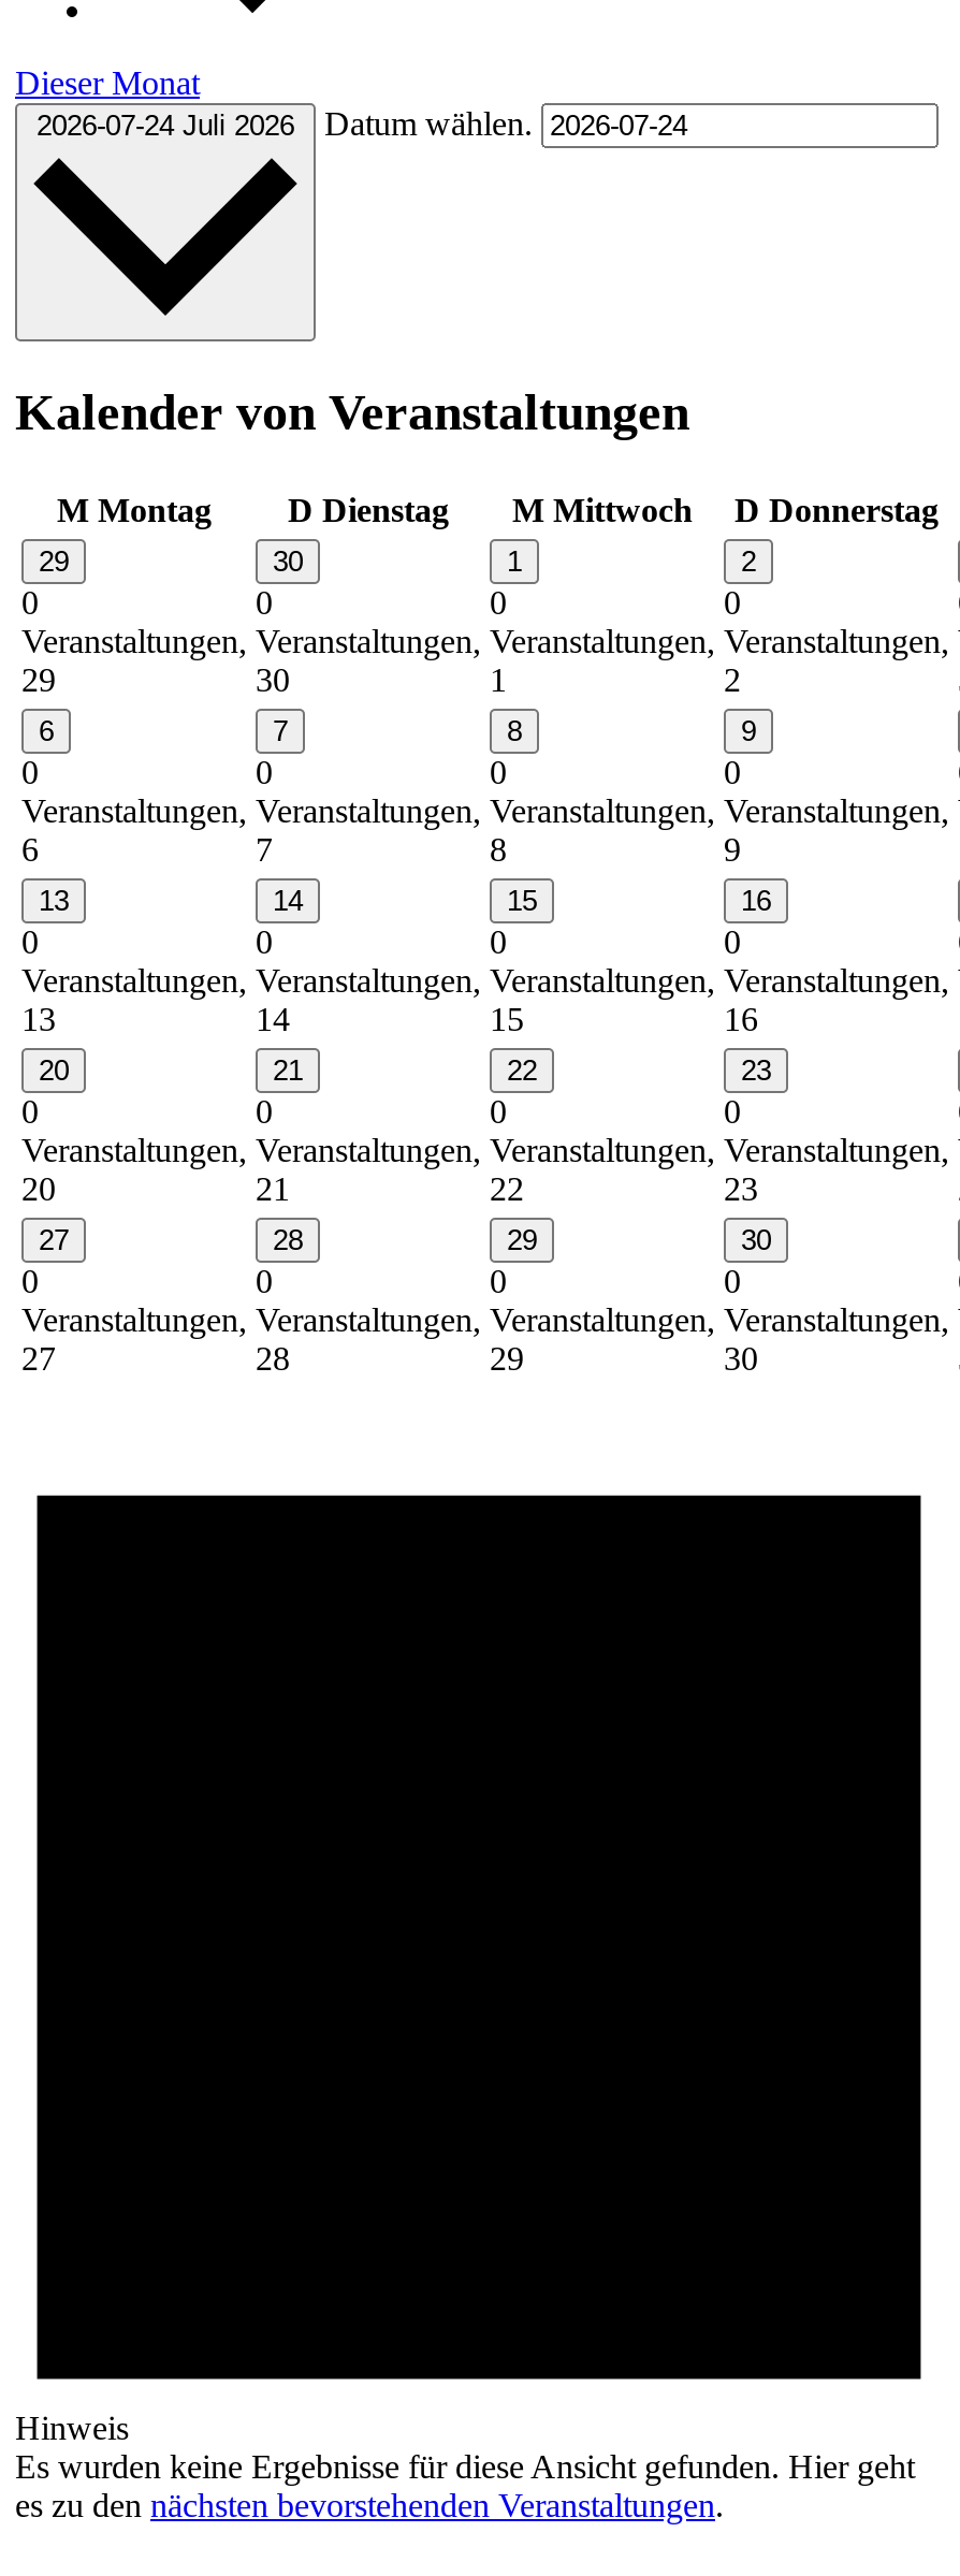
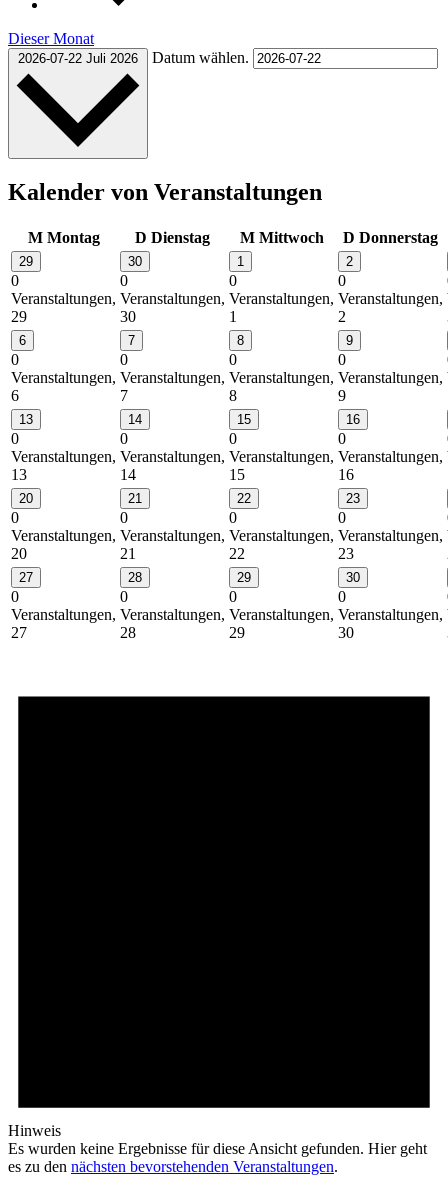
[37,105,541,142] 2026-07-24 Juli 2026 Datum wählen. -> [18,49,253,66] 2026-07-22 Juli 2026 Datum wählen.

